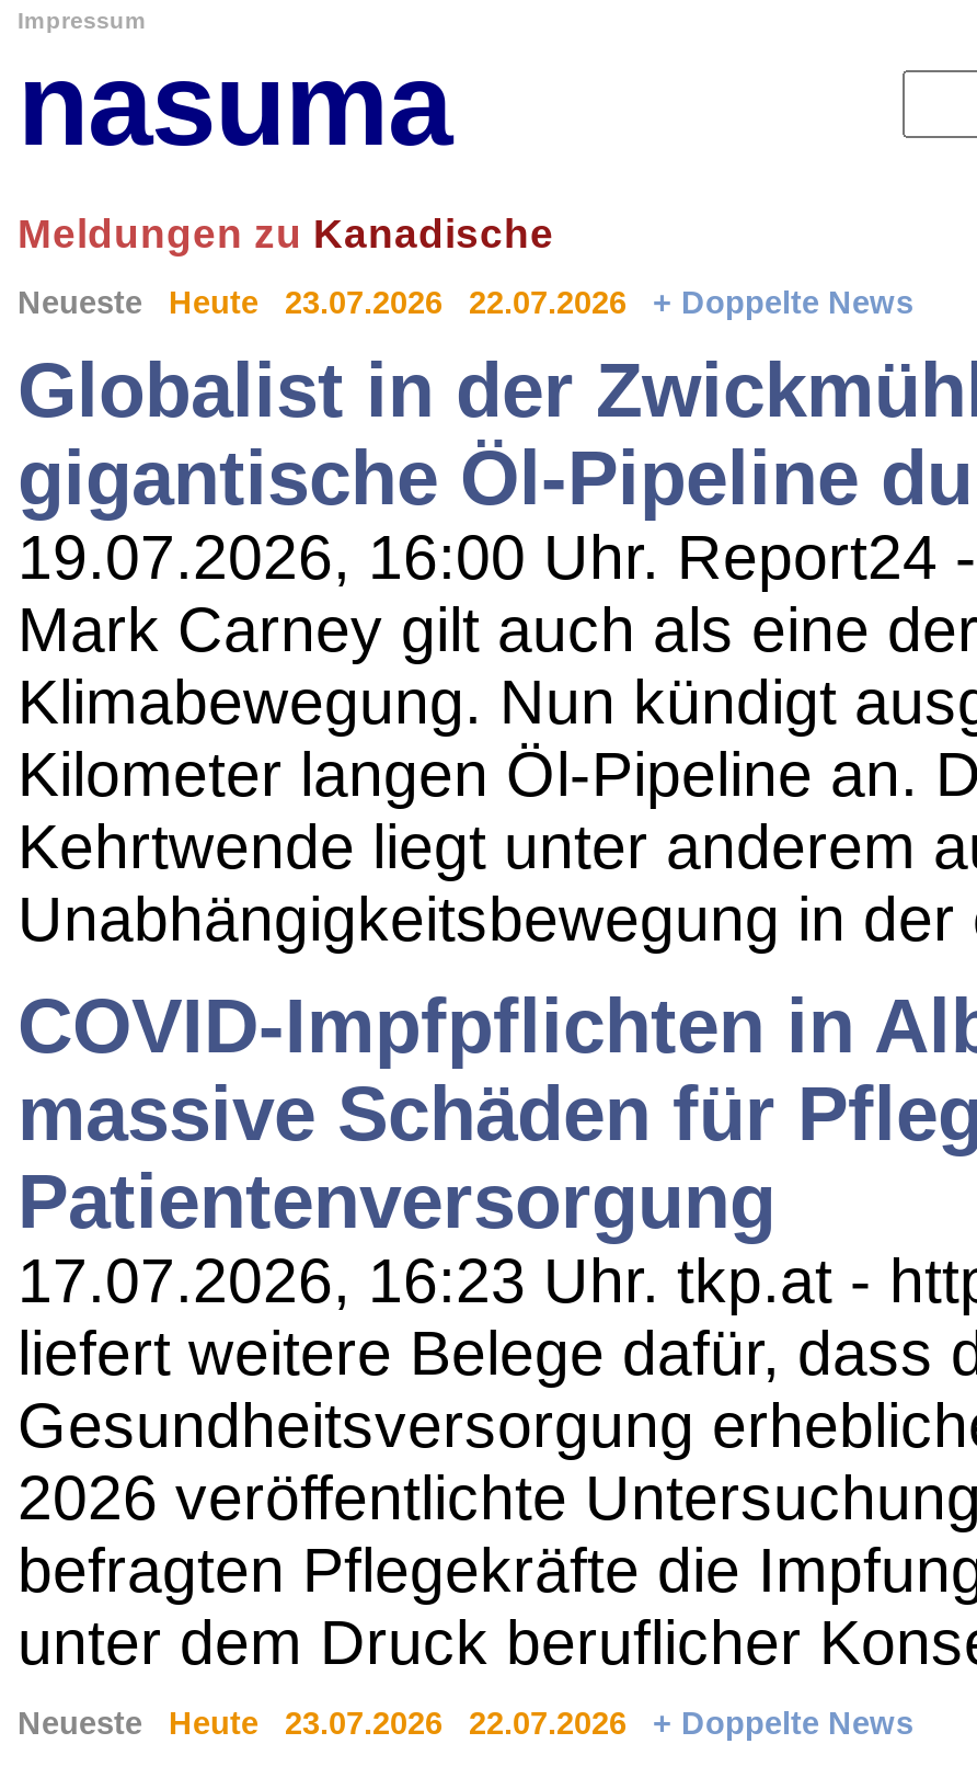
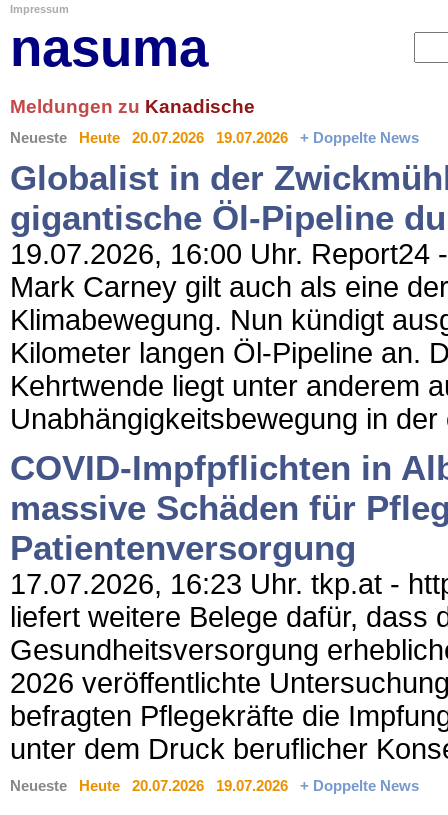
[285,285,442,320] 23.07.2026 -> [132,130,204,146] 20.07.2026
[469,285,627,320] 22.07.2026 -> [216,130,288,146] 19.07.2026
[285,1706,442,1741] 23.07.2026 -> [132,778,204,794] 20.07.2026
[469,1706,627,1741] 22.07.2026 -> [216,778,288,794] 19.07.2026

